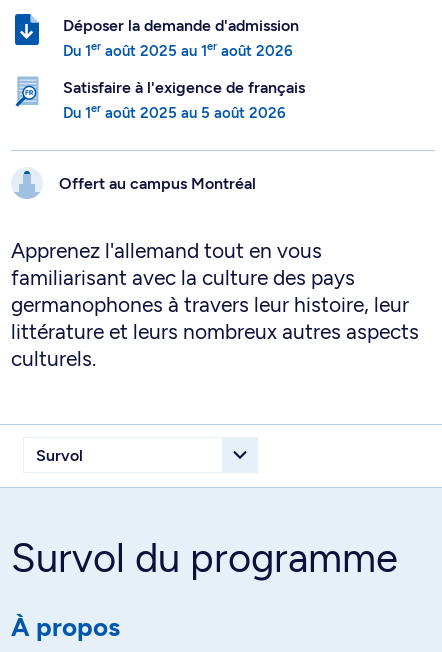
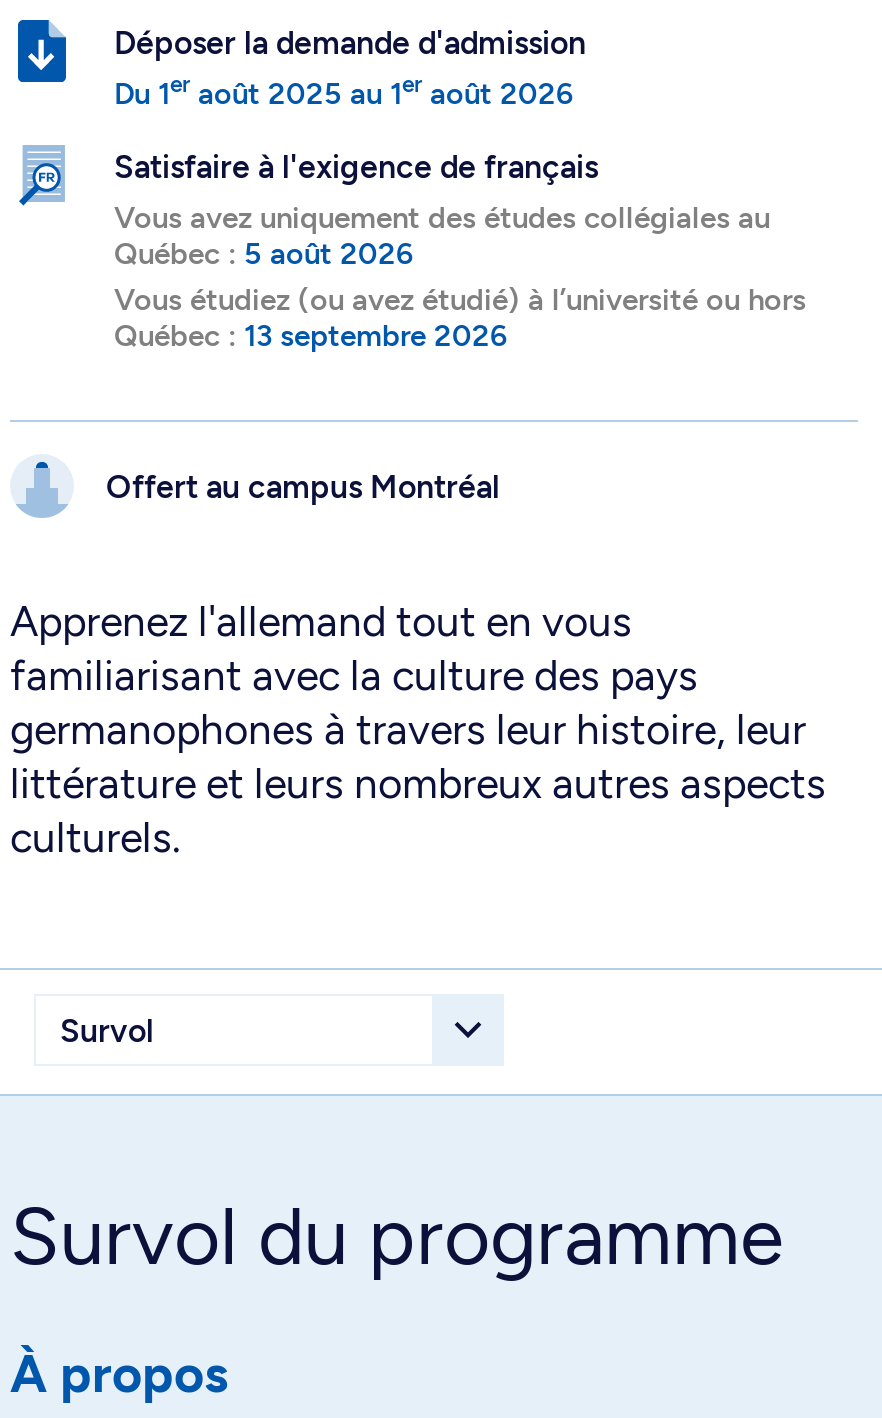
[73,101,286,122] Du 1er août 2025 au 5 août 2026 -> [114,200,806,354] Vous avez uniquement des études collégiales au | Québec : 5 août 2026 | Vous étudiez (ou avez étudié) à l’université ou hors | Québec : 13 septembre 2026

